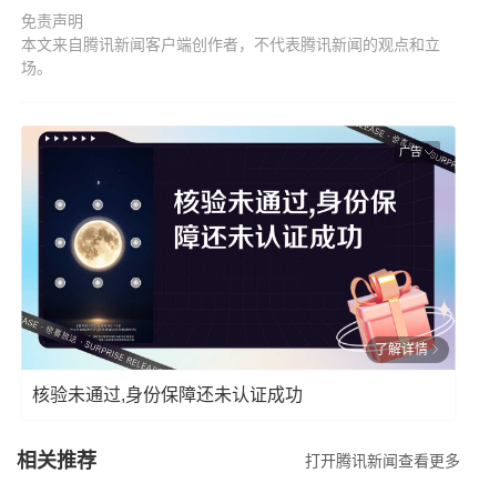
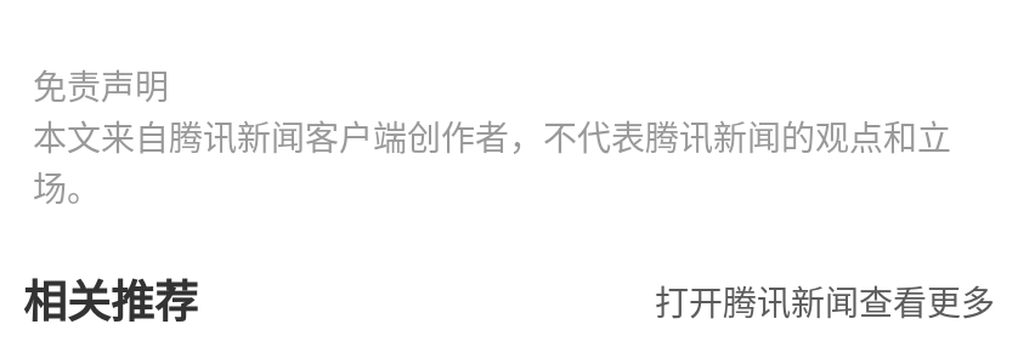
[20,125,457,371] [image] | 广告 -> none
[32,342,428,405] 了解详情 | 核验未通过,身份保障还未认证成功 -> none

